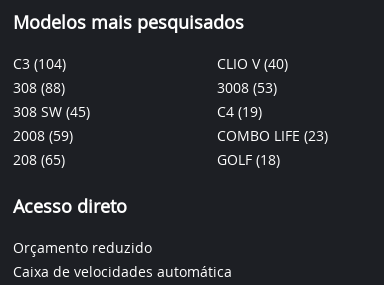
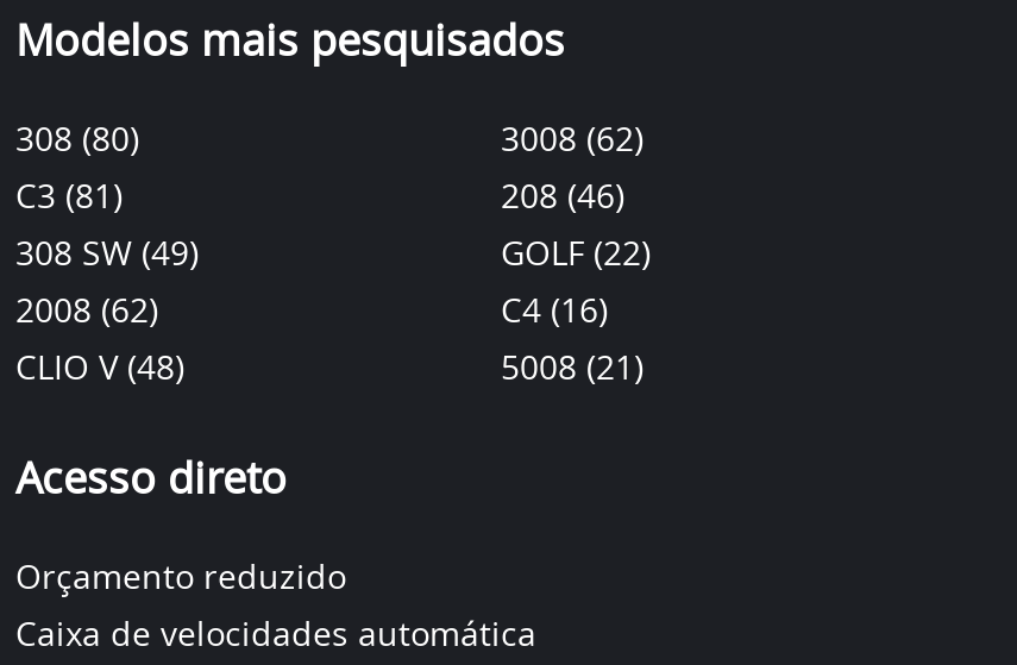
[13,54,90,169] C3 (104) | 308 (88) | 308 SW (45) | 2008 (59) | 208 (65) -> [15,116,199,390] 308 (80) | C3 (81) | 308 SW (49) | 2008 (62) | CLIO V (48)
[217,54,328,169] CLIO V (40) | 3008 (53) | C4 (19) | COMBO LIFE (23) | GOLF (18) -> [501,116,651,390] 3008 (62) | 208 (46) | GOLF (22) | C4 (16) | 5008 (21)

